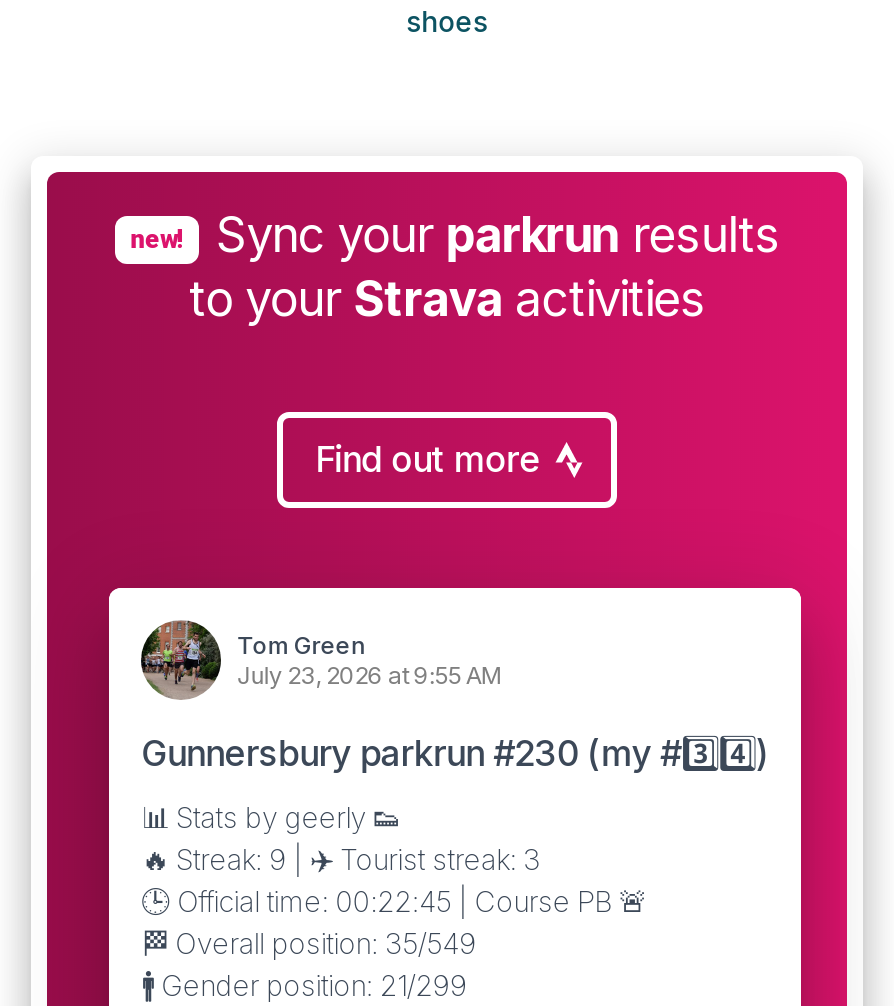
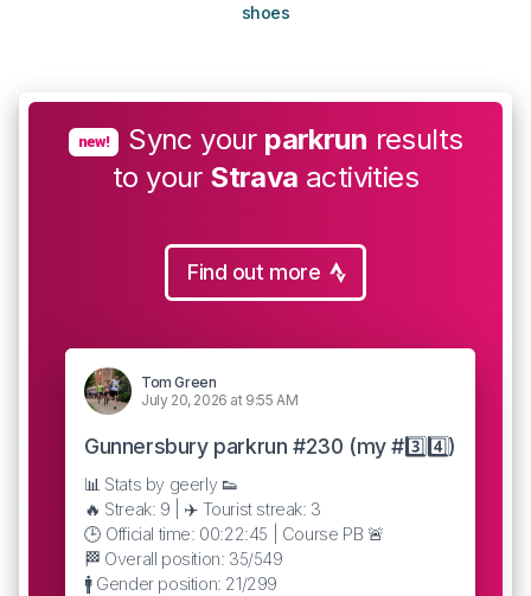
[237,660,502,690] July 23, 2026 at 9:55 AM -> [141,391,298,409] July 20, 2026 at 9:55 AM

